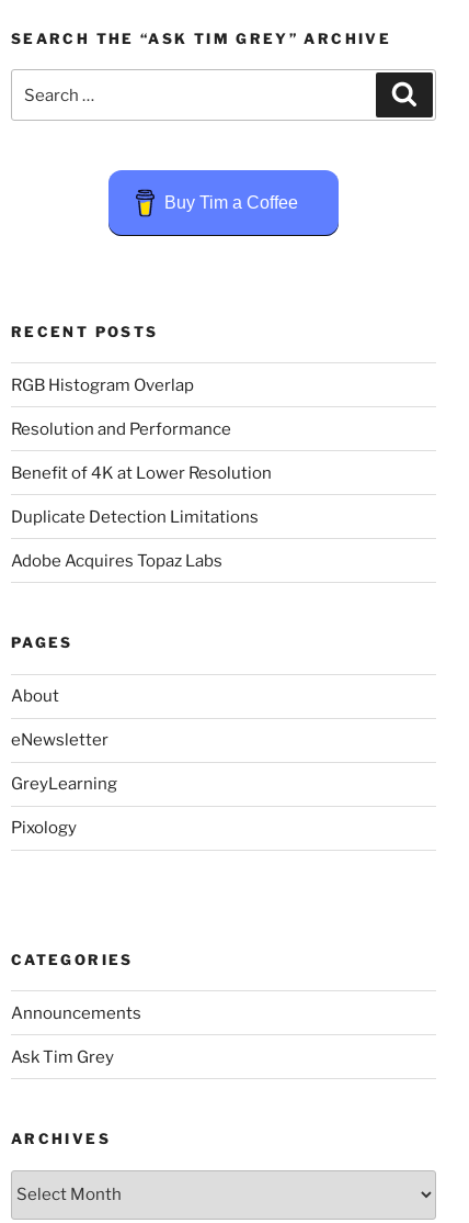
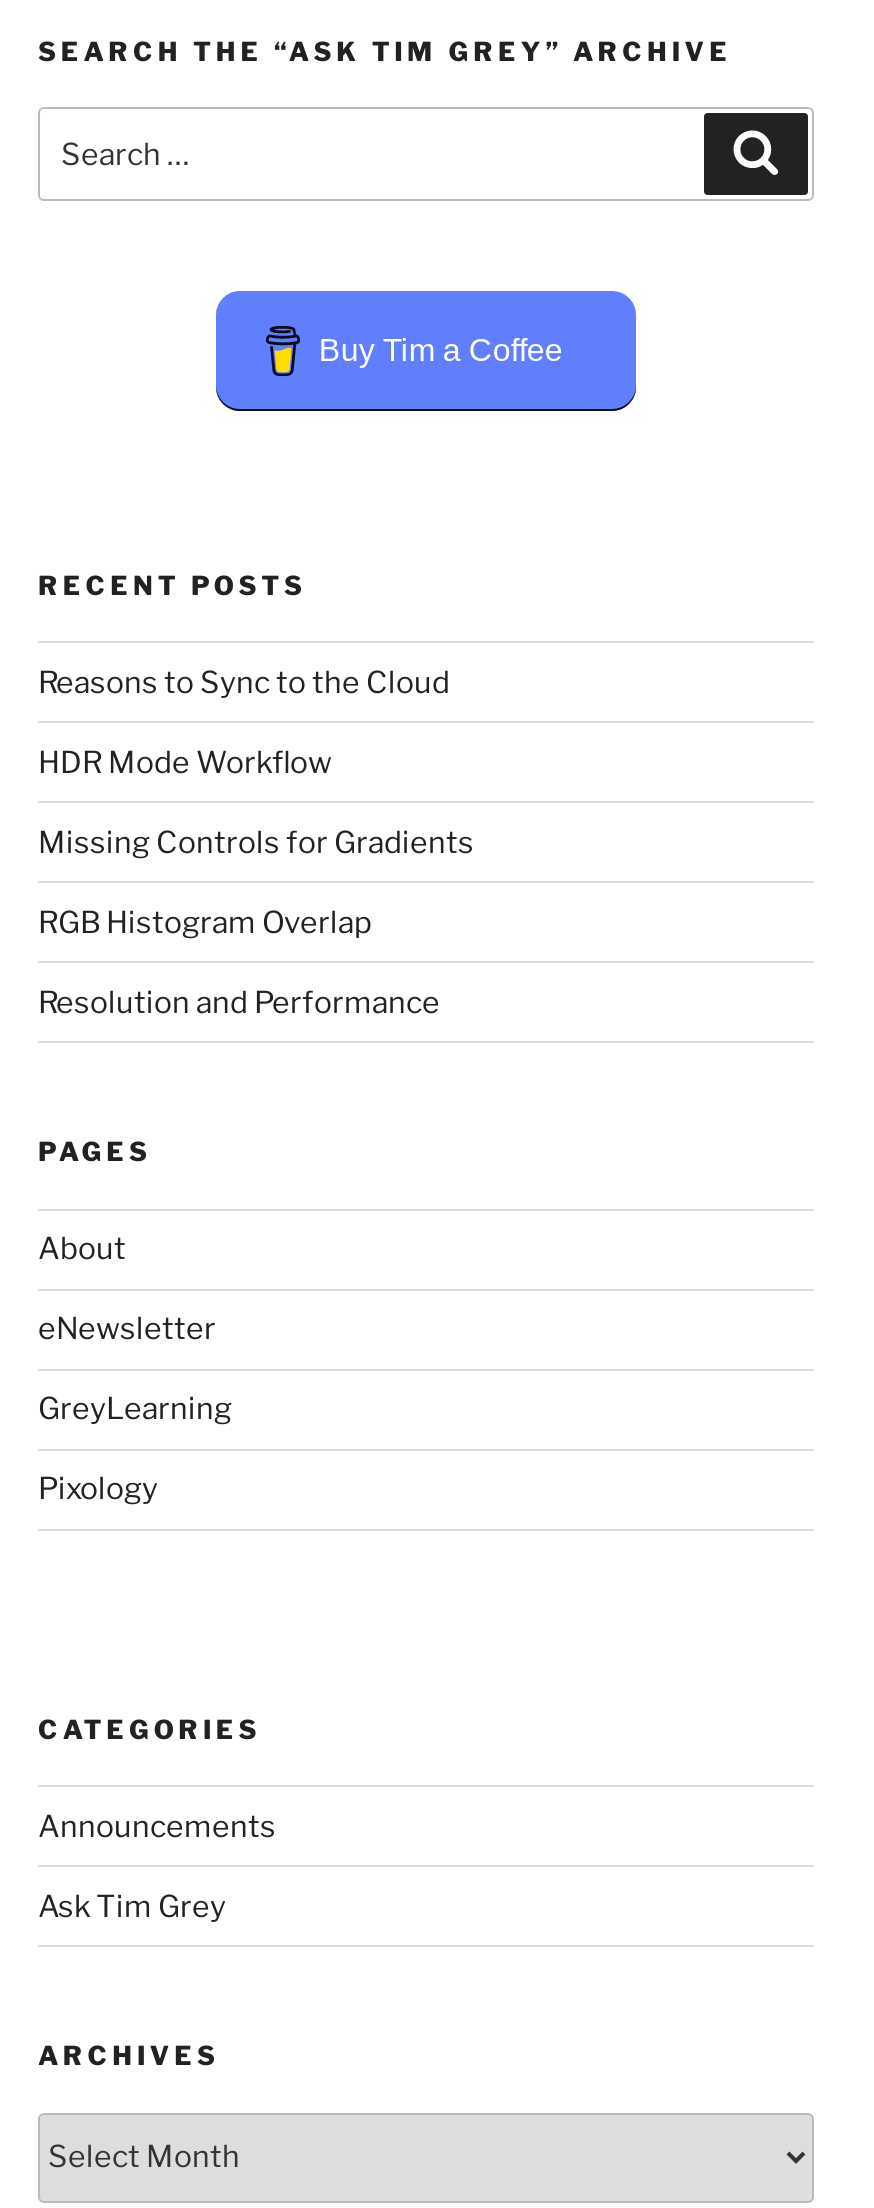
none -> [38,664,474,860] Reasons to Sync to the Cloud | HDR Mode Workflow | Missing Controls for Gradients
moved [11,375,231,439] -> [38,904,440,1020]: RGB Histogram Overlap | Resolution and Performance
[11,463,272,571] Benefit of 4K at Lower Resolution | Duplicate Detection Limitations | Adobe Acquires Topaz Labs -> none

